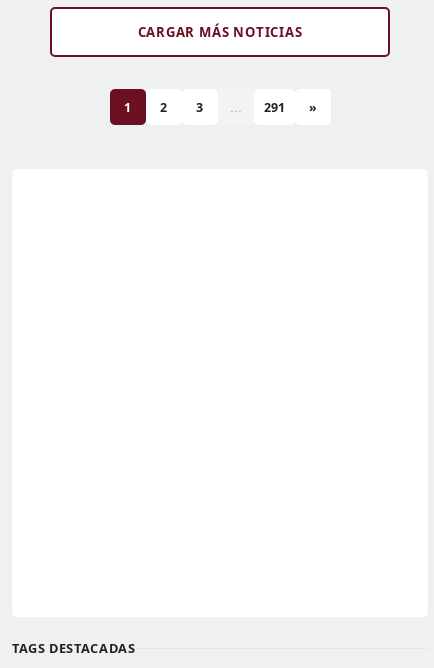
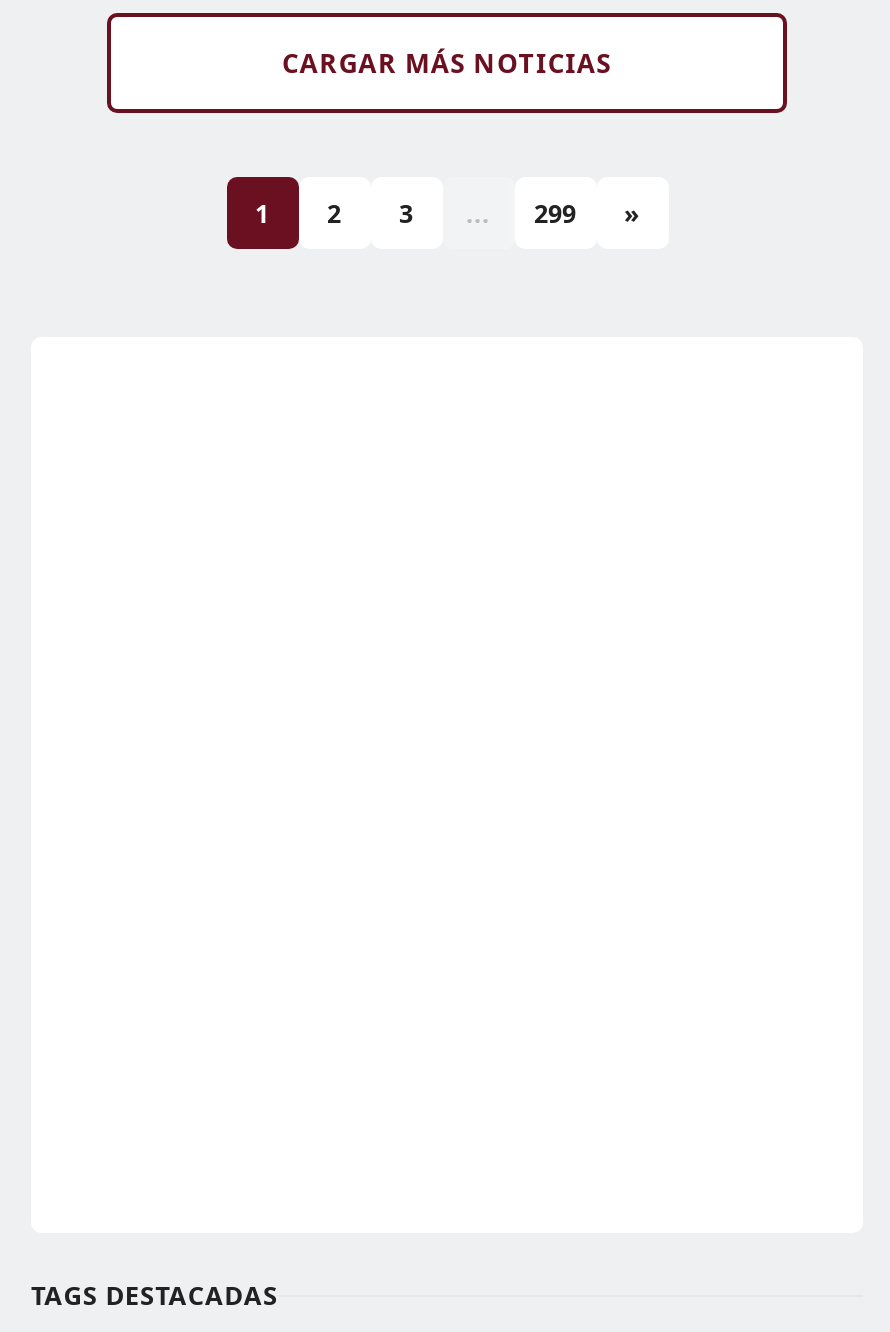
[263,98,284,115] 291 -> [534,196,576,230] 299

